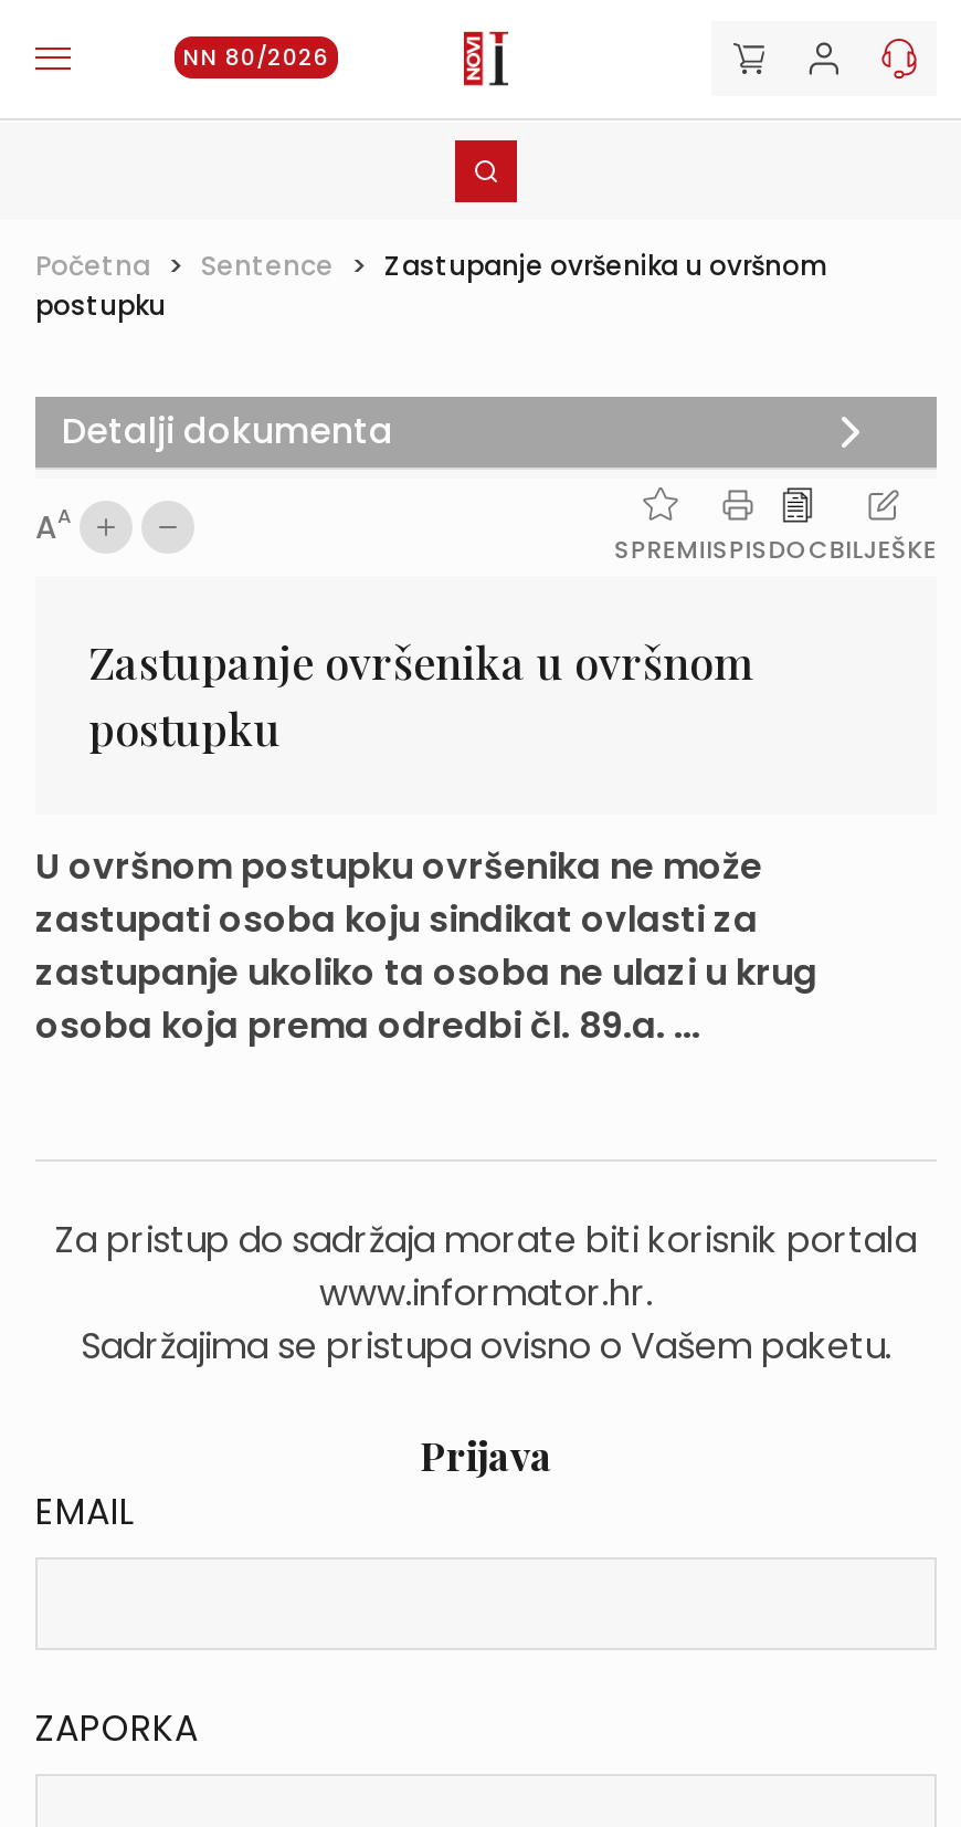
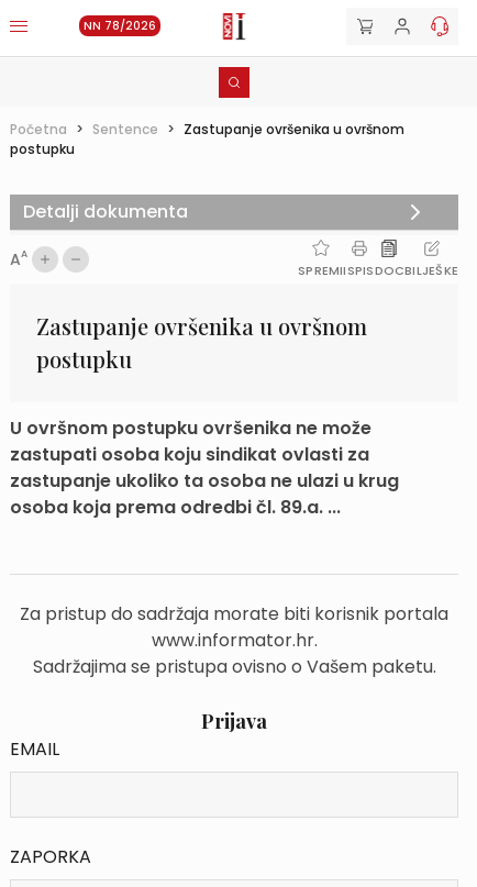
[183,41,329,74] NN 80/2026 -> [84,18,156,34] NN 78/2026

